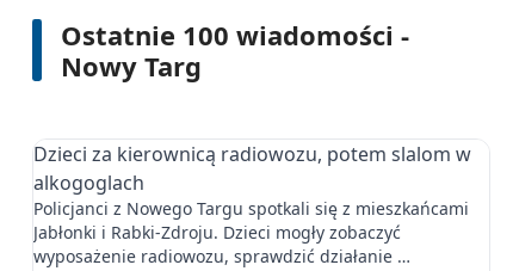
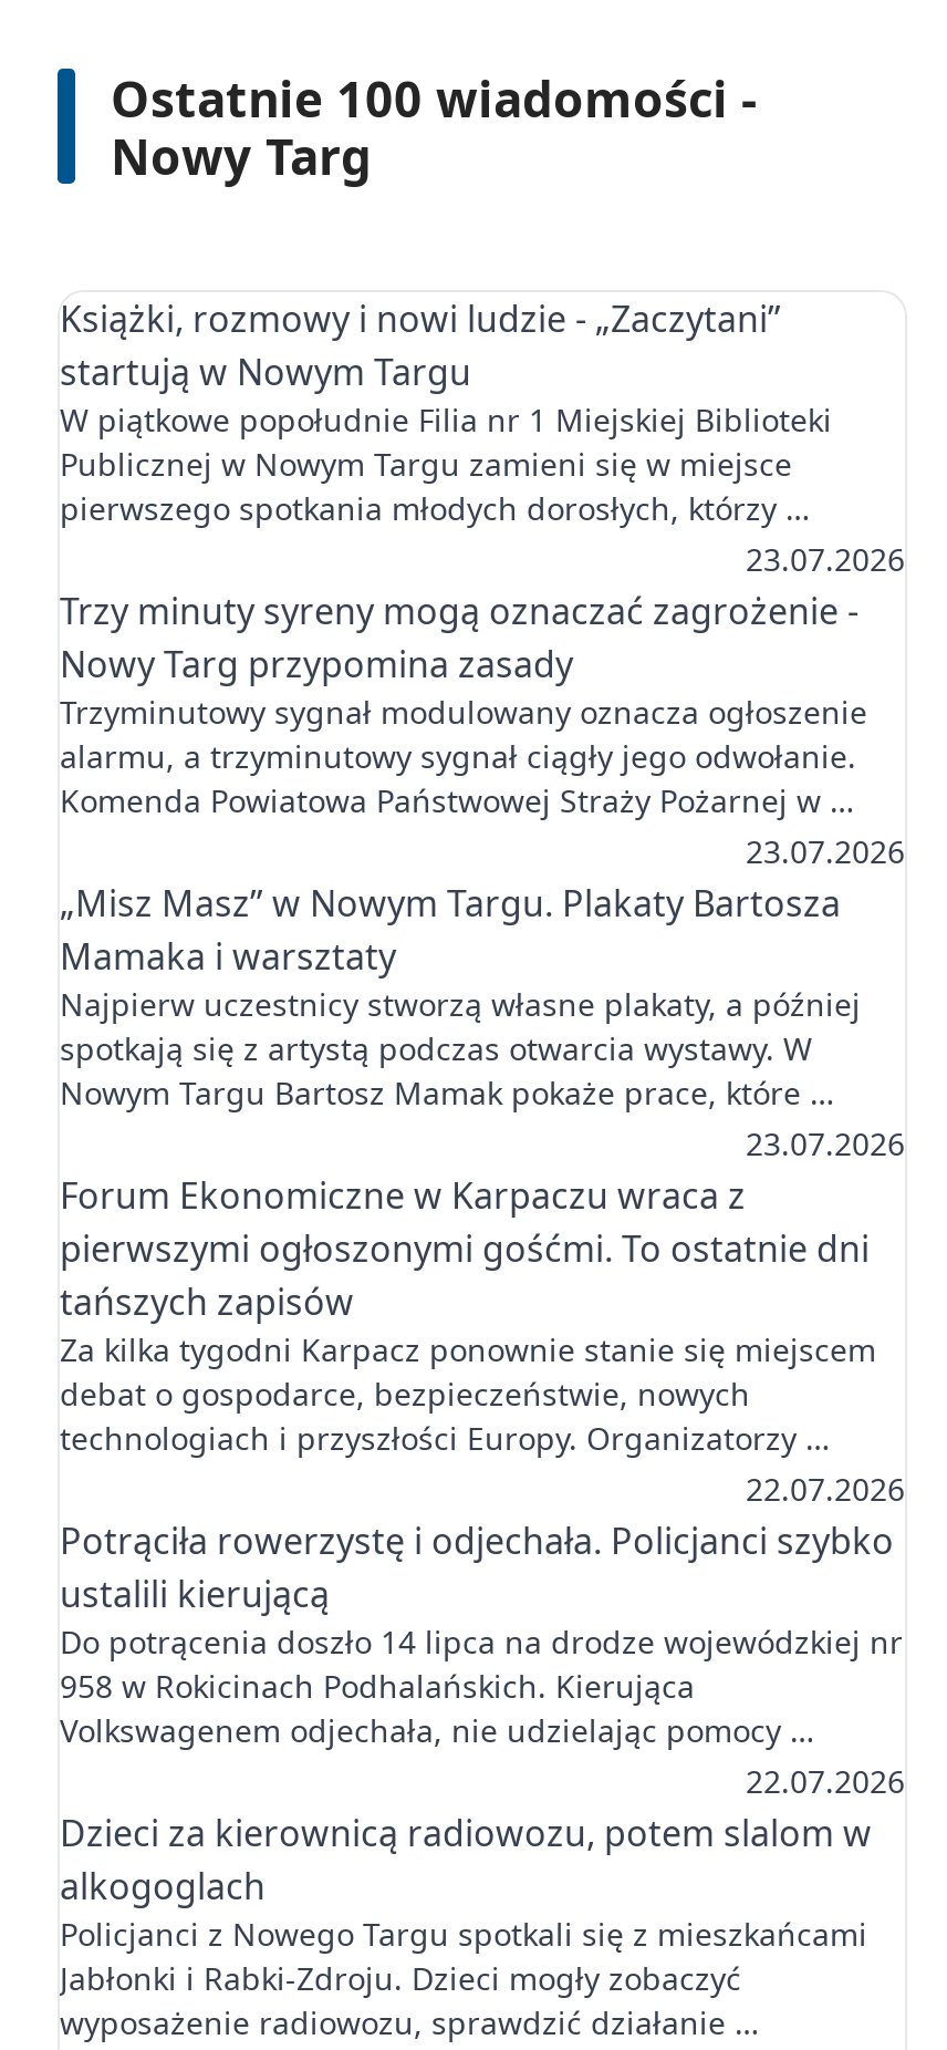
none -> [60,294,905,1802] Książki, rozmowy i nowi ludzie - „Zaczytani” | startują w Nowym Targu | W piątkowe popołudnie Filia nr 1 Miejskiej Biblioteki | Publicznej w Nowym Targu zamieni się w miejsce | pierwszego spotkania młodych dorosłych, którzy … | 23.07.2026 | Trzy minuty syreny mogą oznaczać zagrożenie - | Nowy Targ przypomina zasady | Trzyminutowy sygnał modulowany oznacza ogłoszenie | alarmu, a trzyminutowy sygnał ciągły jego odwołanie. | Komenda Powiatowa Państwowej Straży Pożarnej w … | 23.07.2026 | „Misz Masz” w Nowym Targu. Plakaty Bartosza | Mamaka i warsztaty | Najpierw uczestnicy stworzą własne plakaty, a później | spotkają się z artystą podczas otwarcia wystawy. W | Nowym Targu Bartosz Mamak pokaże prace, które … | 23.07.2026 | Forum Ekonomiczne w Karpaczu wraca z | pierwszymi ogłoszonymi gośćmi. To ostatnie dni | tańszych zapisów | Za kilka tygodni Karpacz ponownie stanie się miejscem | debat o gospodarce, bezpieczeństwie, nowych | technologiach i przyszłości Europy. Organizatorzy … | 22.07.2026 | Potrąciła rowerzystę i odjechała. Policjanci szybko | ustalili kierującą | Do potrącenia doszło 14 lipca na drodze wojewódzkiej nr | 958 w Rokicinach Podhalańskich. Kierująca | Volkswagenem odjechała, nie udzielając pomocy … | 22.07.2026

